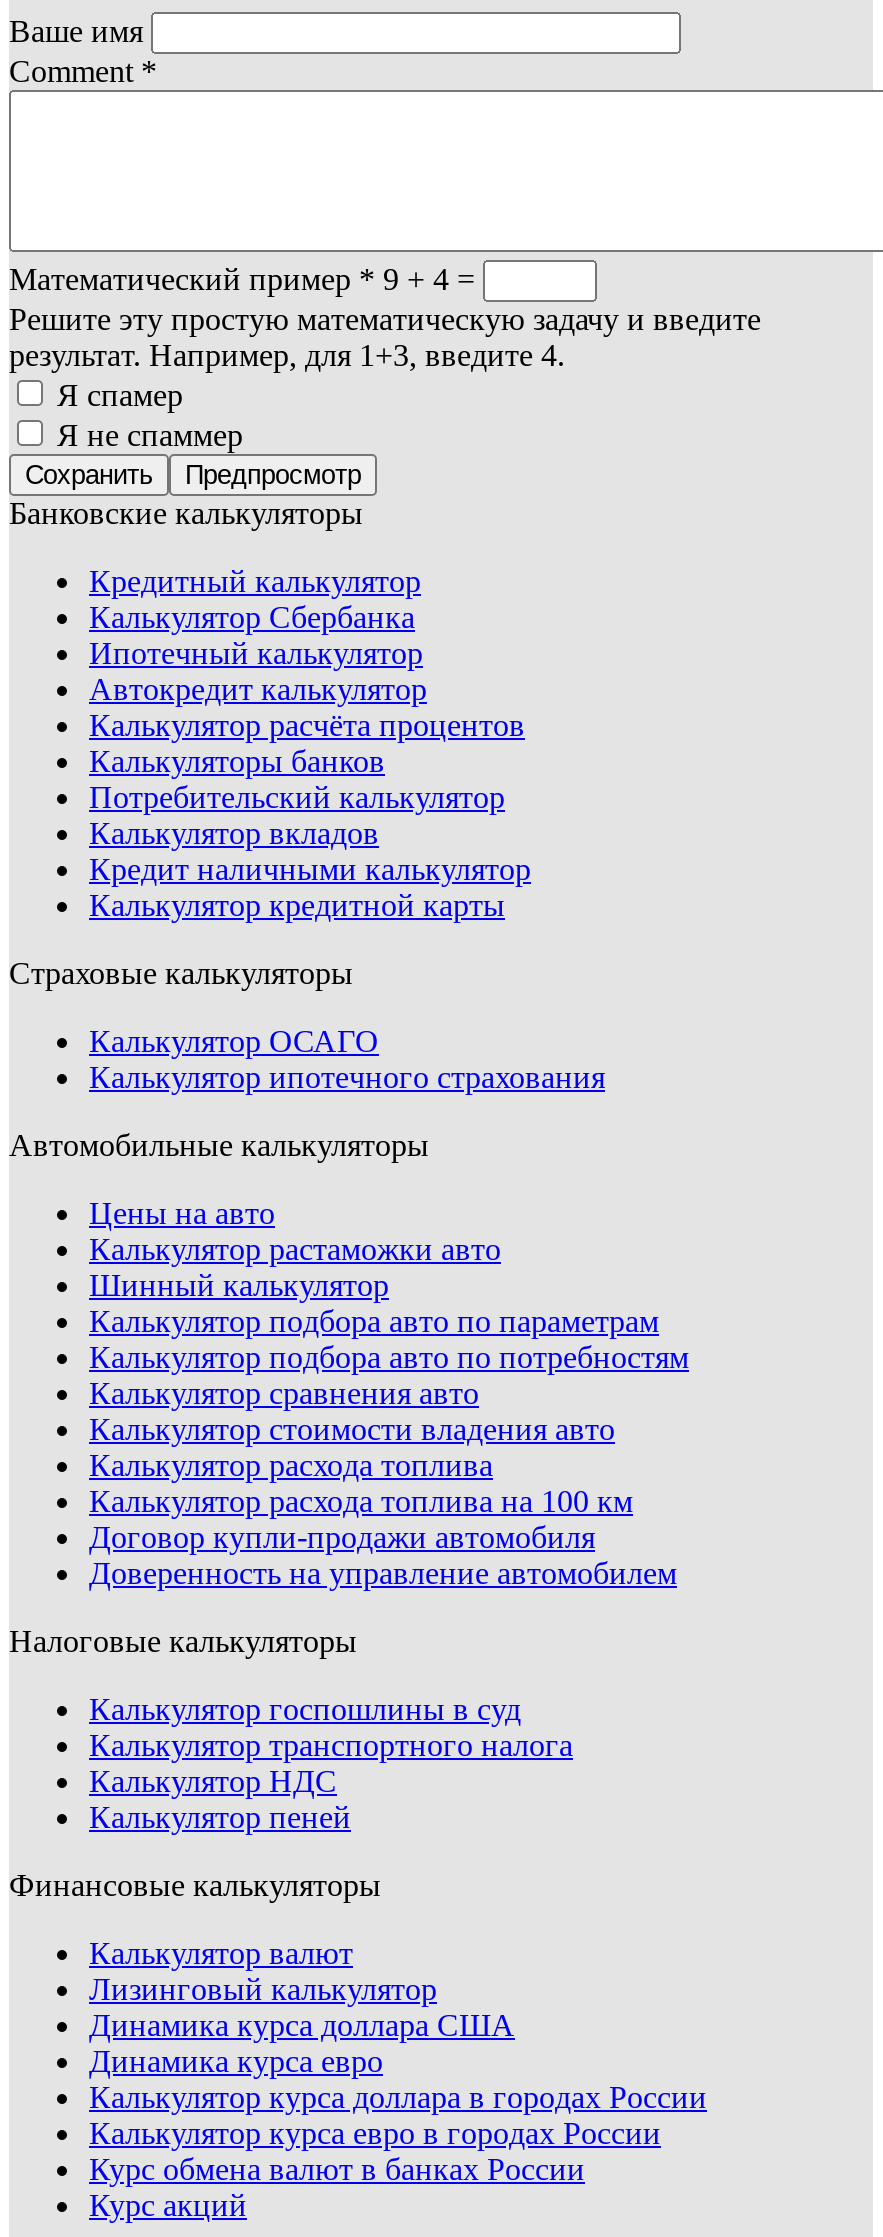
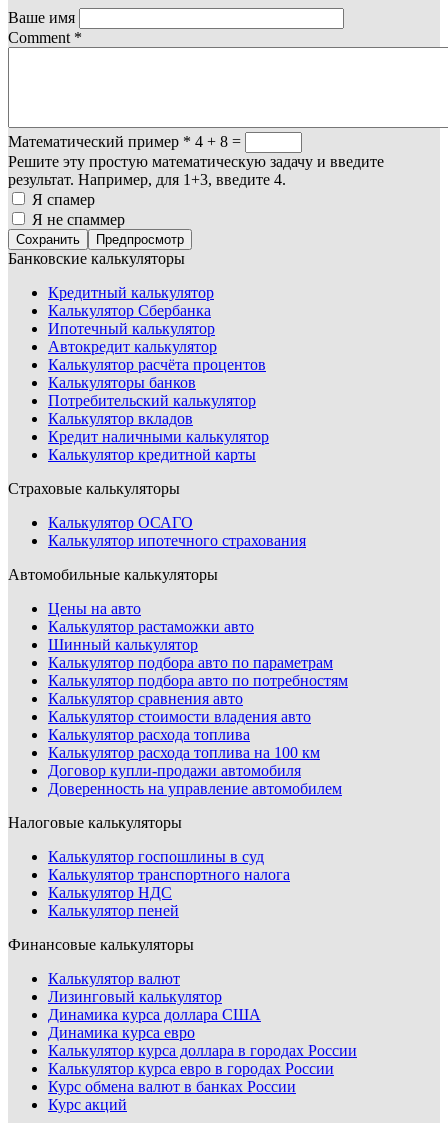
[9,263,483,297] Математический пример * 9 + 4 = -> [8,133,245,150] Математический пример * 4 + 8 =

